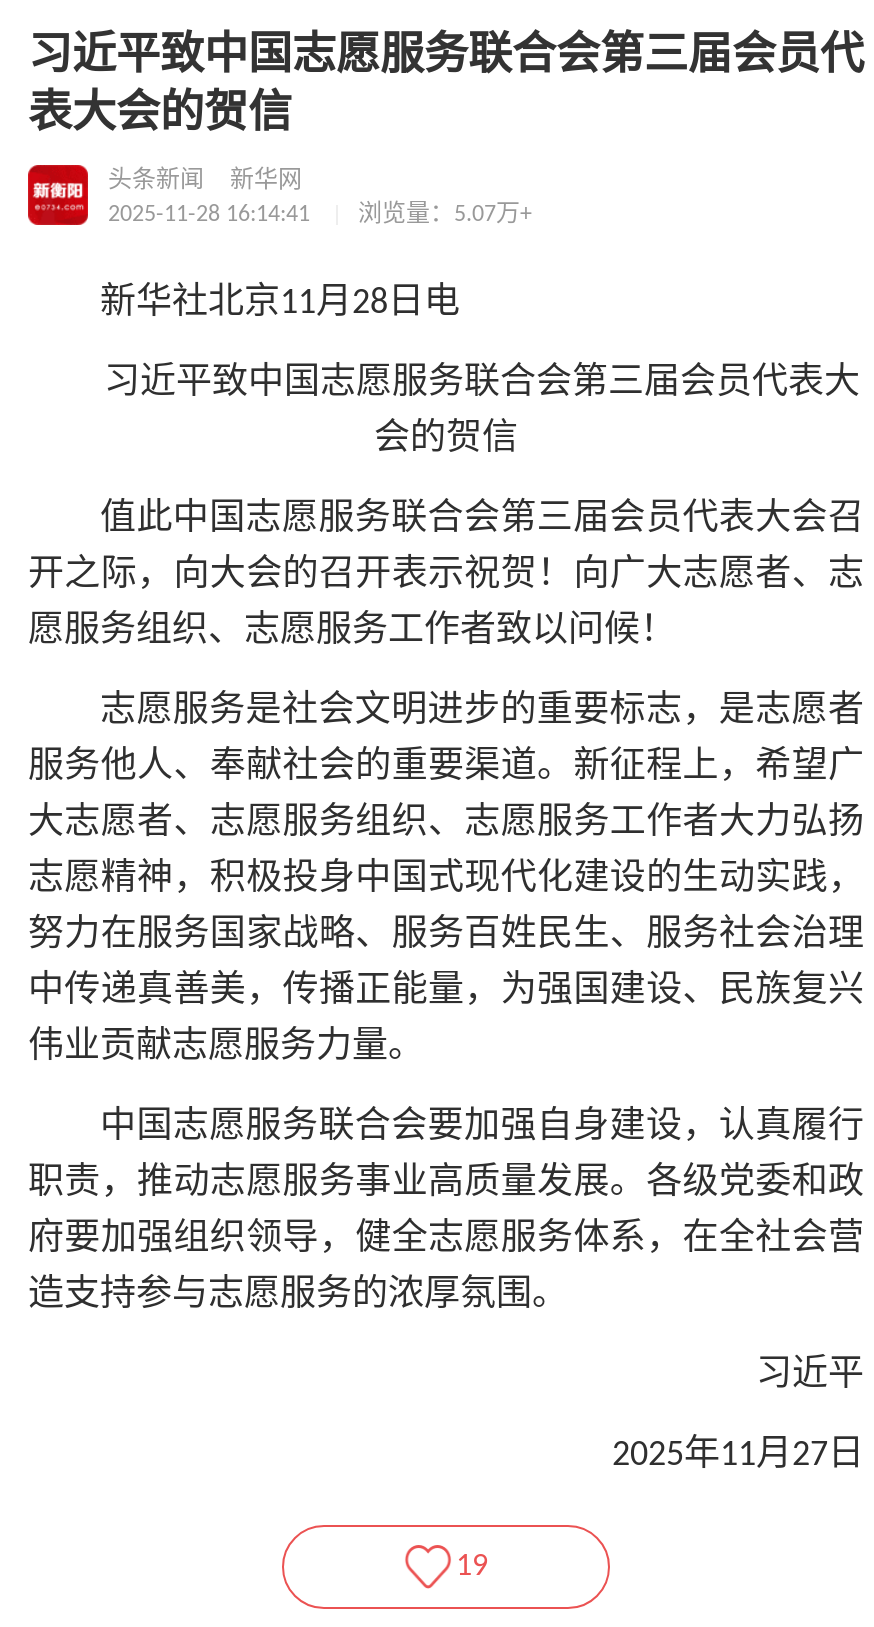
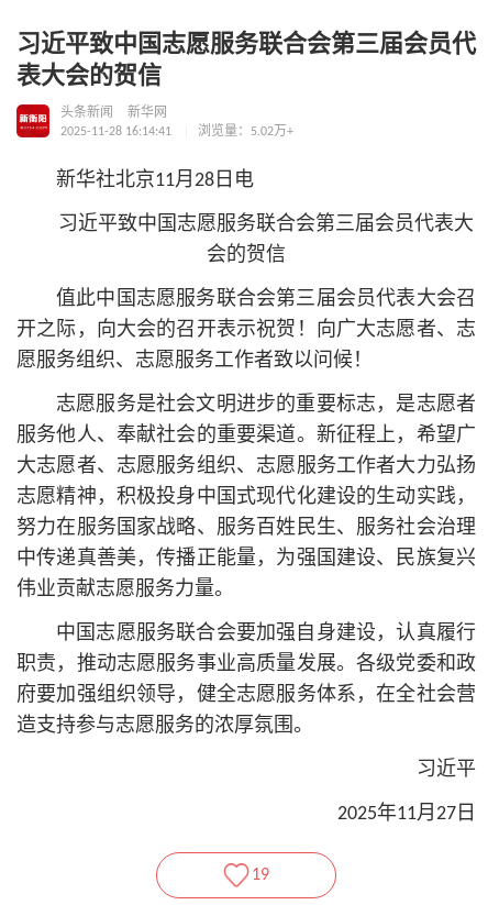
[108,203,532,227] 2025-11-28 16:14:41 浏览量：5.07万+ -> [60,125,293,139] 2025-11-28 16:14:41 浏览量：5.02万+

